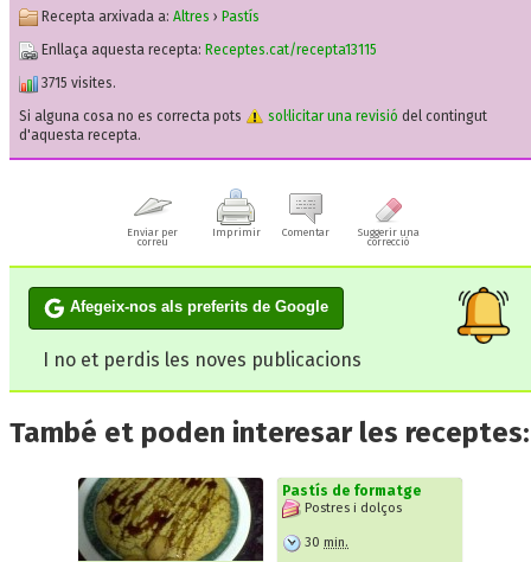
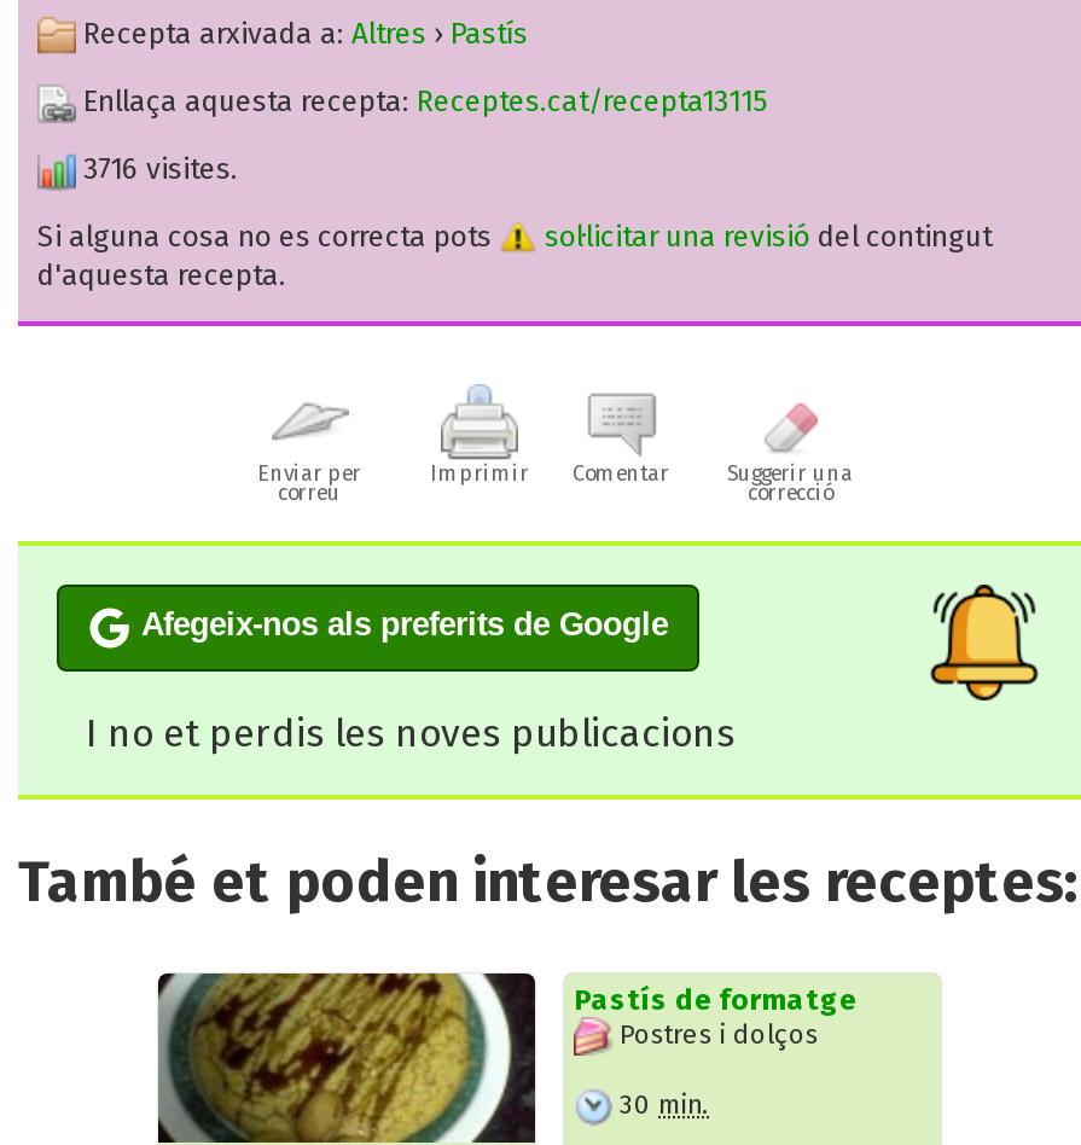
[38,75,116,92] 3715 visites. -> [76,153,238,187] 3716 visites.

